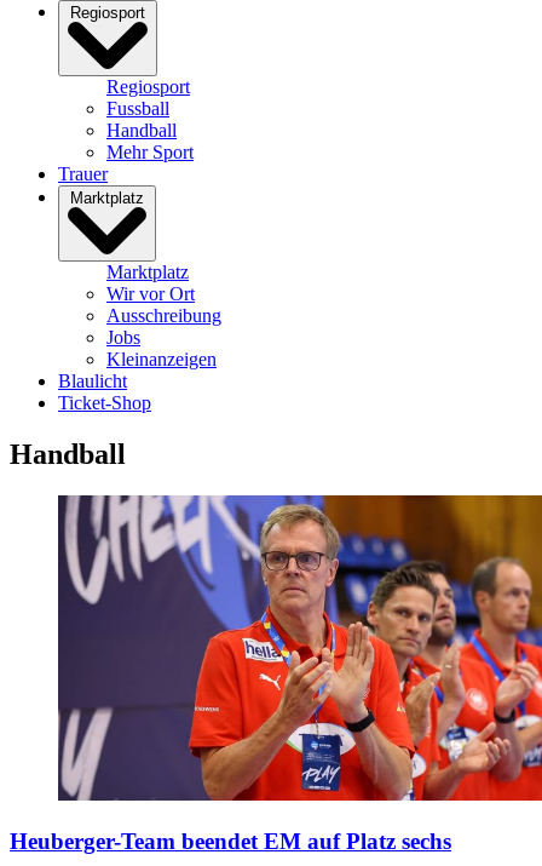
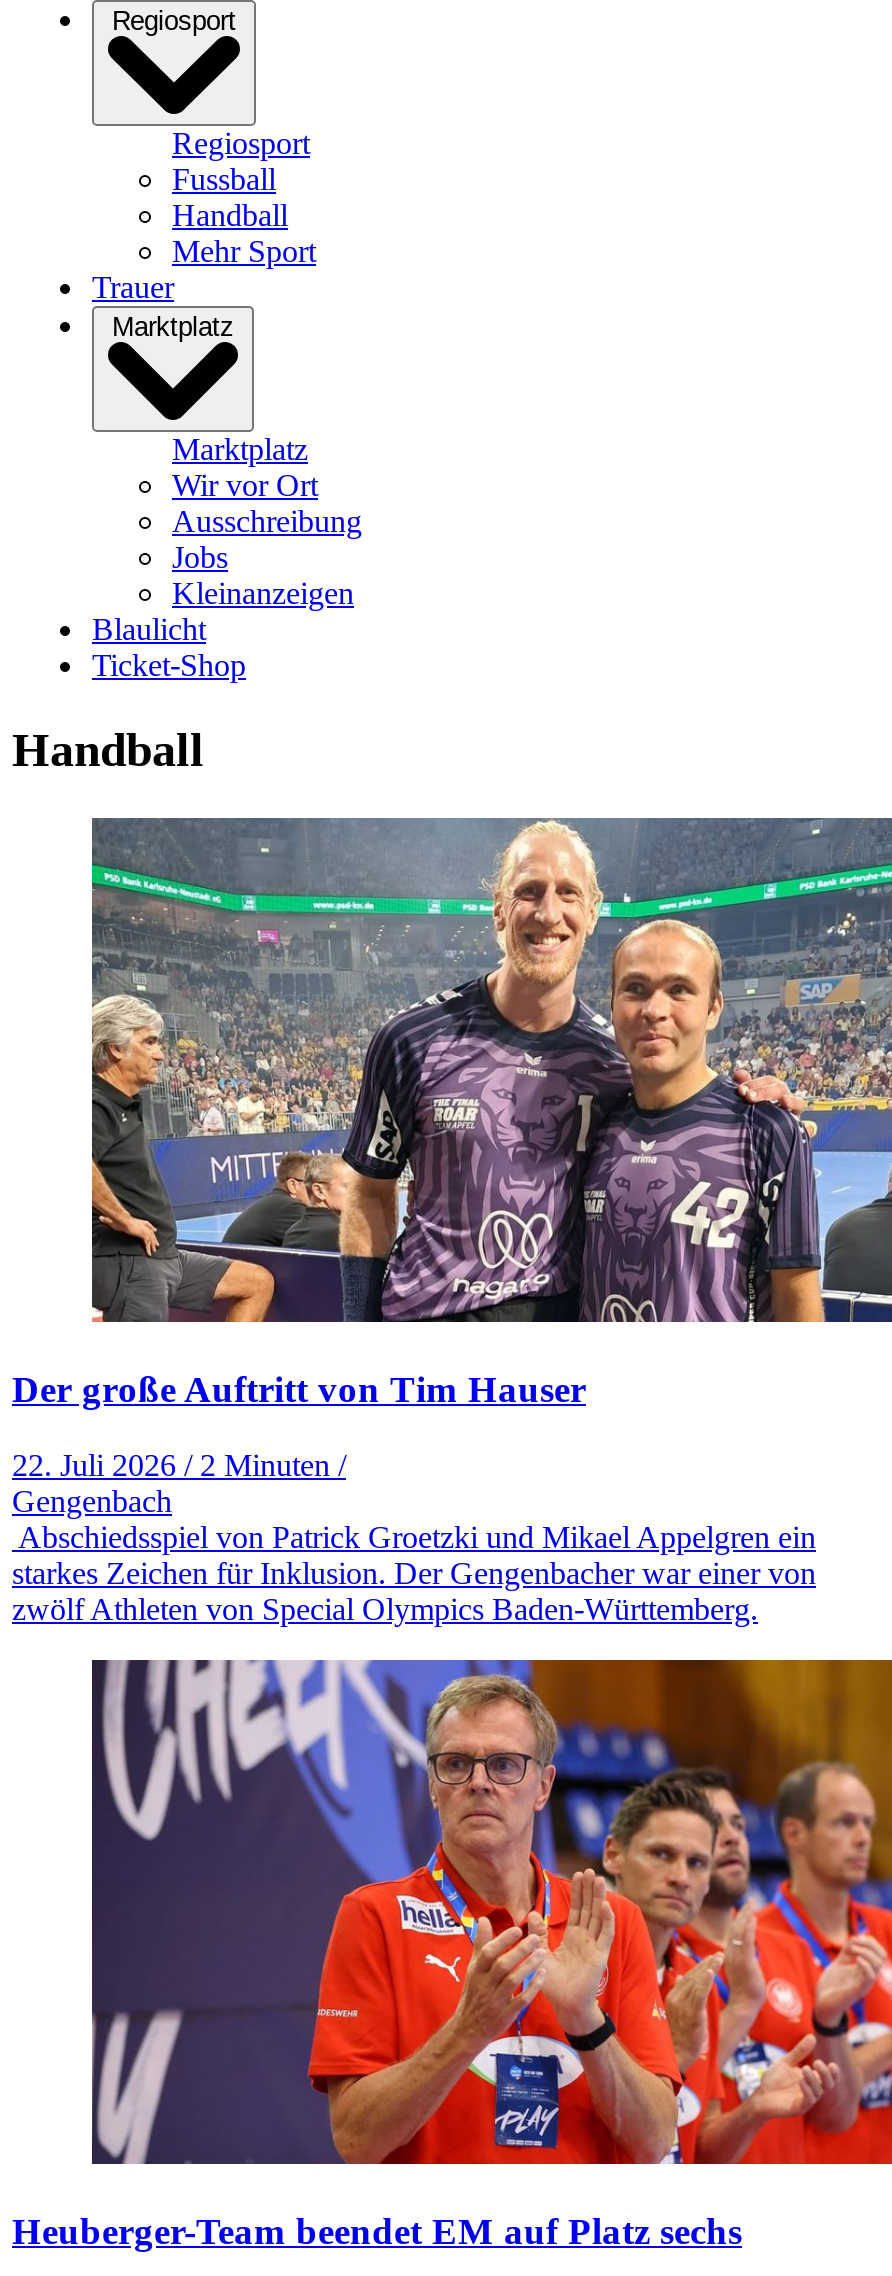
none -> [12,816,886,1627] [image] | Der große Auftritt von Tim Hauser | 22. Juli 2026 / 2 Minuten / | Gengenbach | Abschiedsspiel von Patrick Groetzki und Mikael Appelgren ein | starkes Zeichen für Inklusion. Der Gengenbacher war einer von | zwölf Athleten von Special Olympics Baden-Württemberg.

